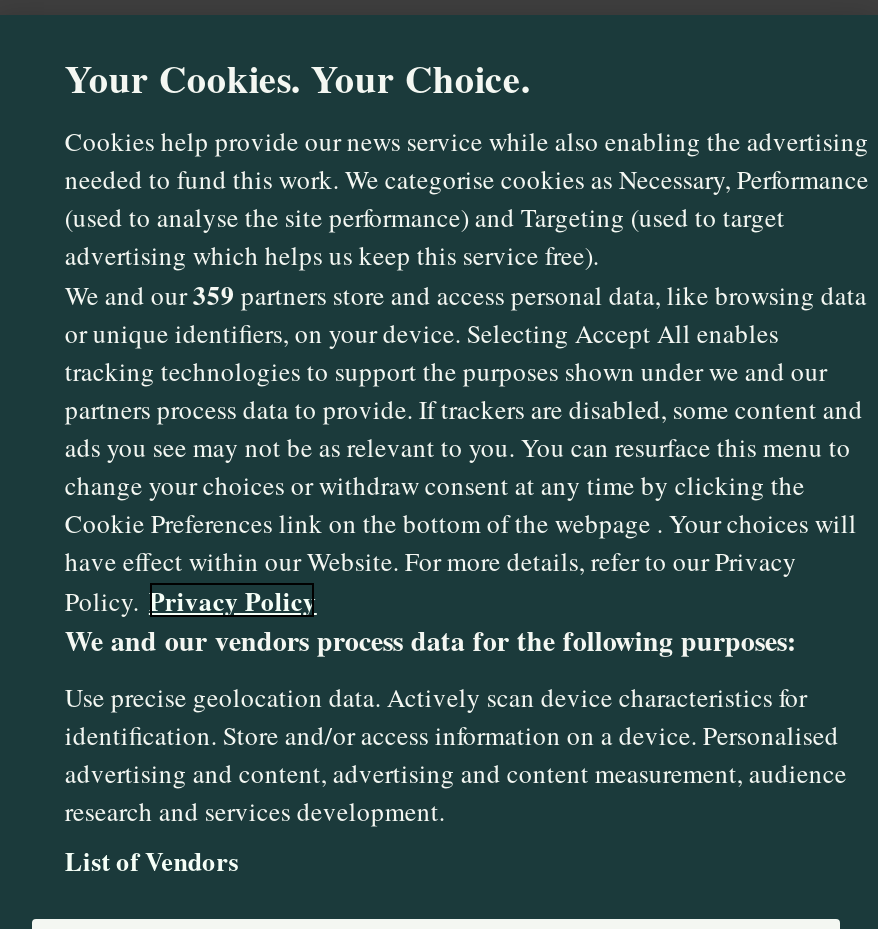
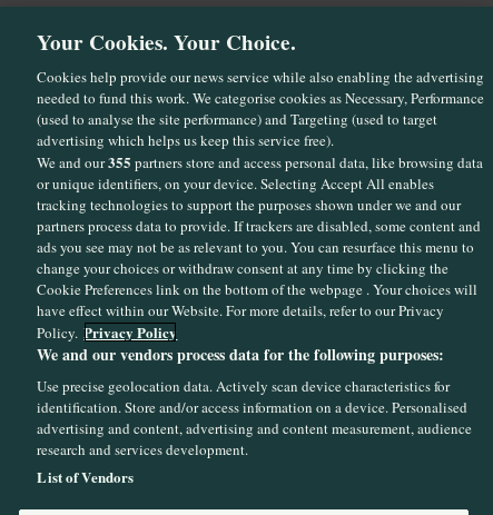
[65,275,867,313] We and our359 partners store and access personal data, like browsing data -> [37,151,483,172] We and our355 partners store and access personal data, like browsing data

